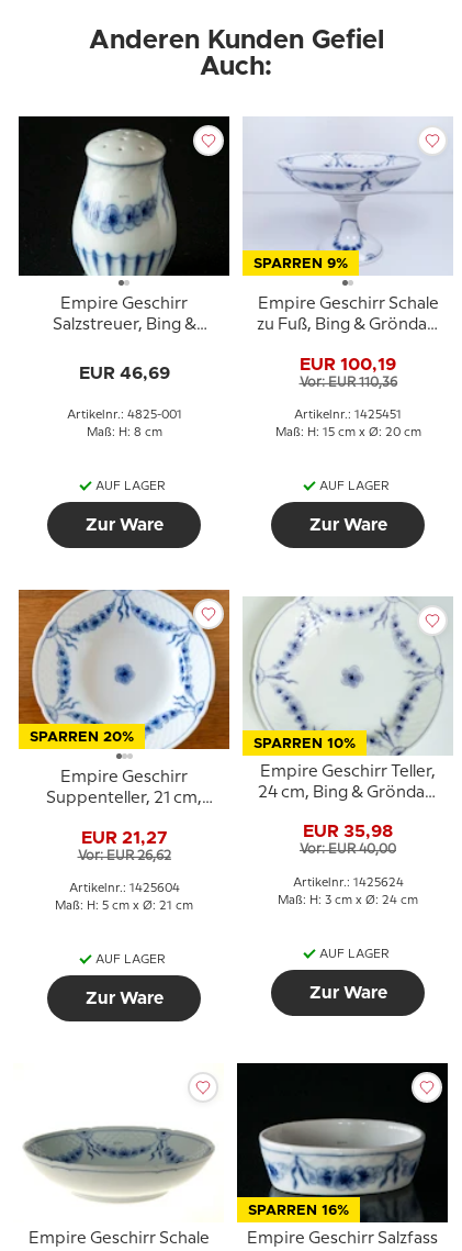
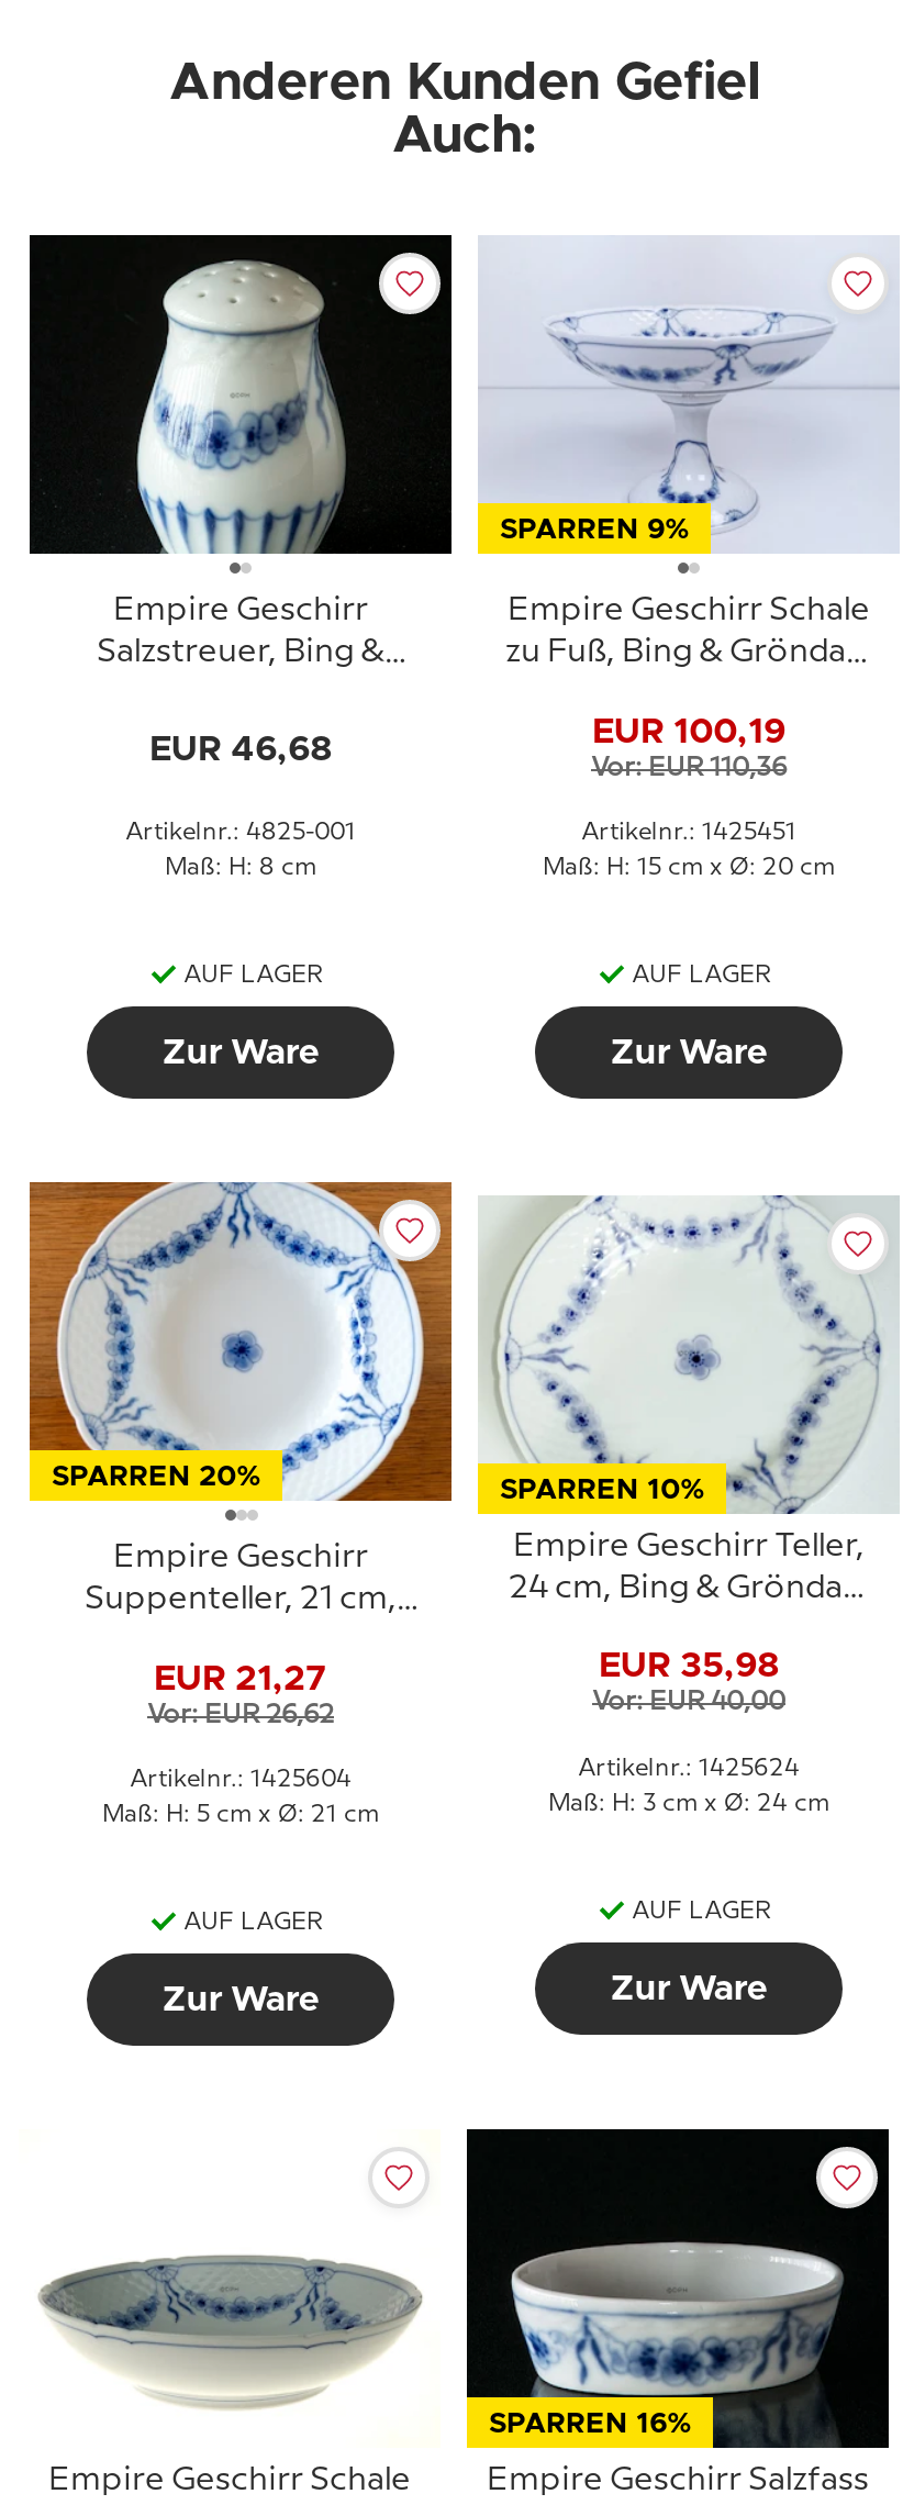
[78,365,170,383] EUR 46,69 -> [149,733,332,768] EUR 46,68

